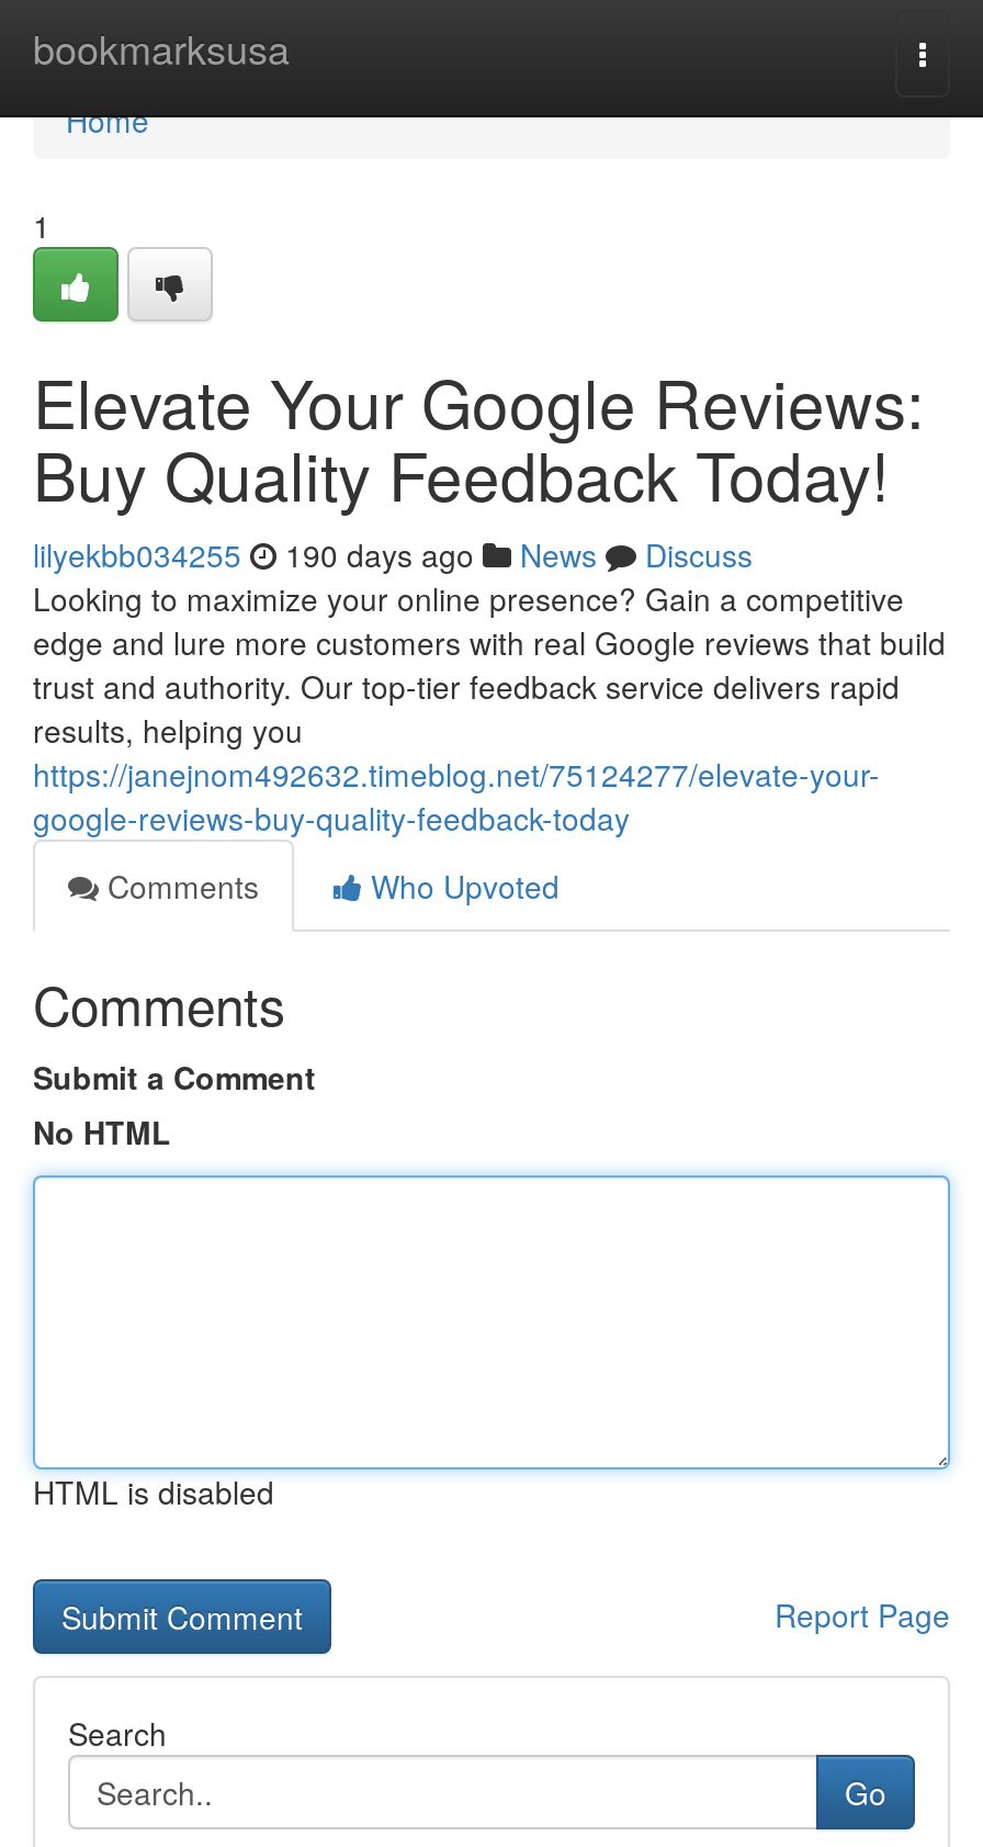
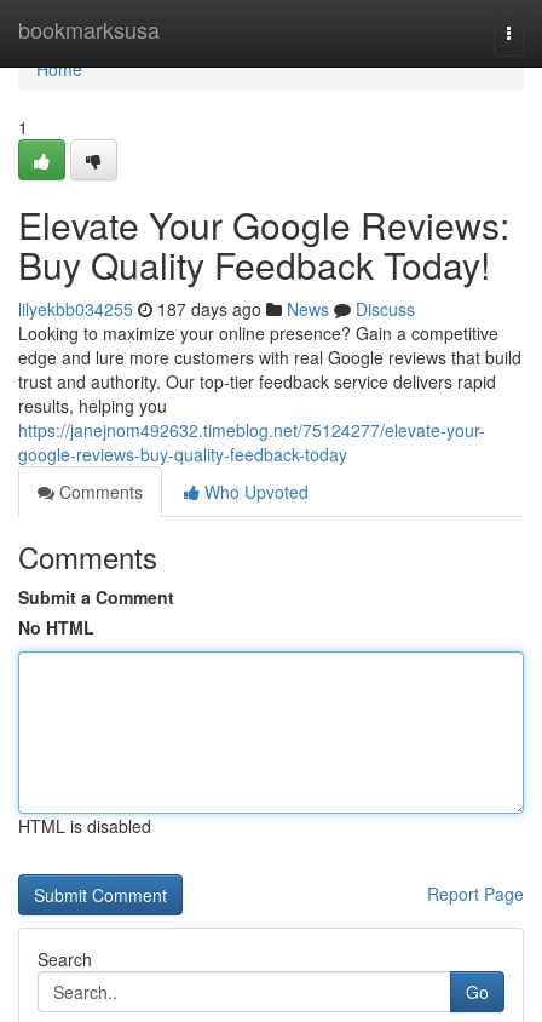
[33,532,753,576] lilyekbb034255 190 days ago News Discuss -> [18,297,415,321] lilyekbb034255 187 days ago News Discuss

